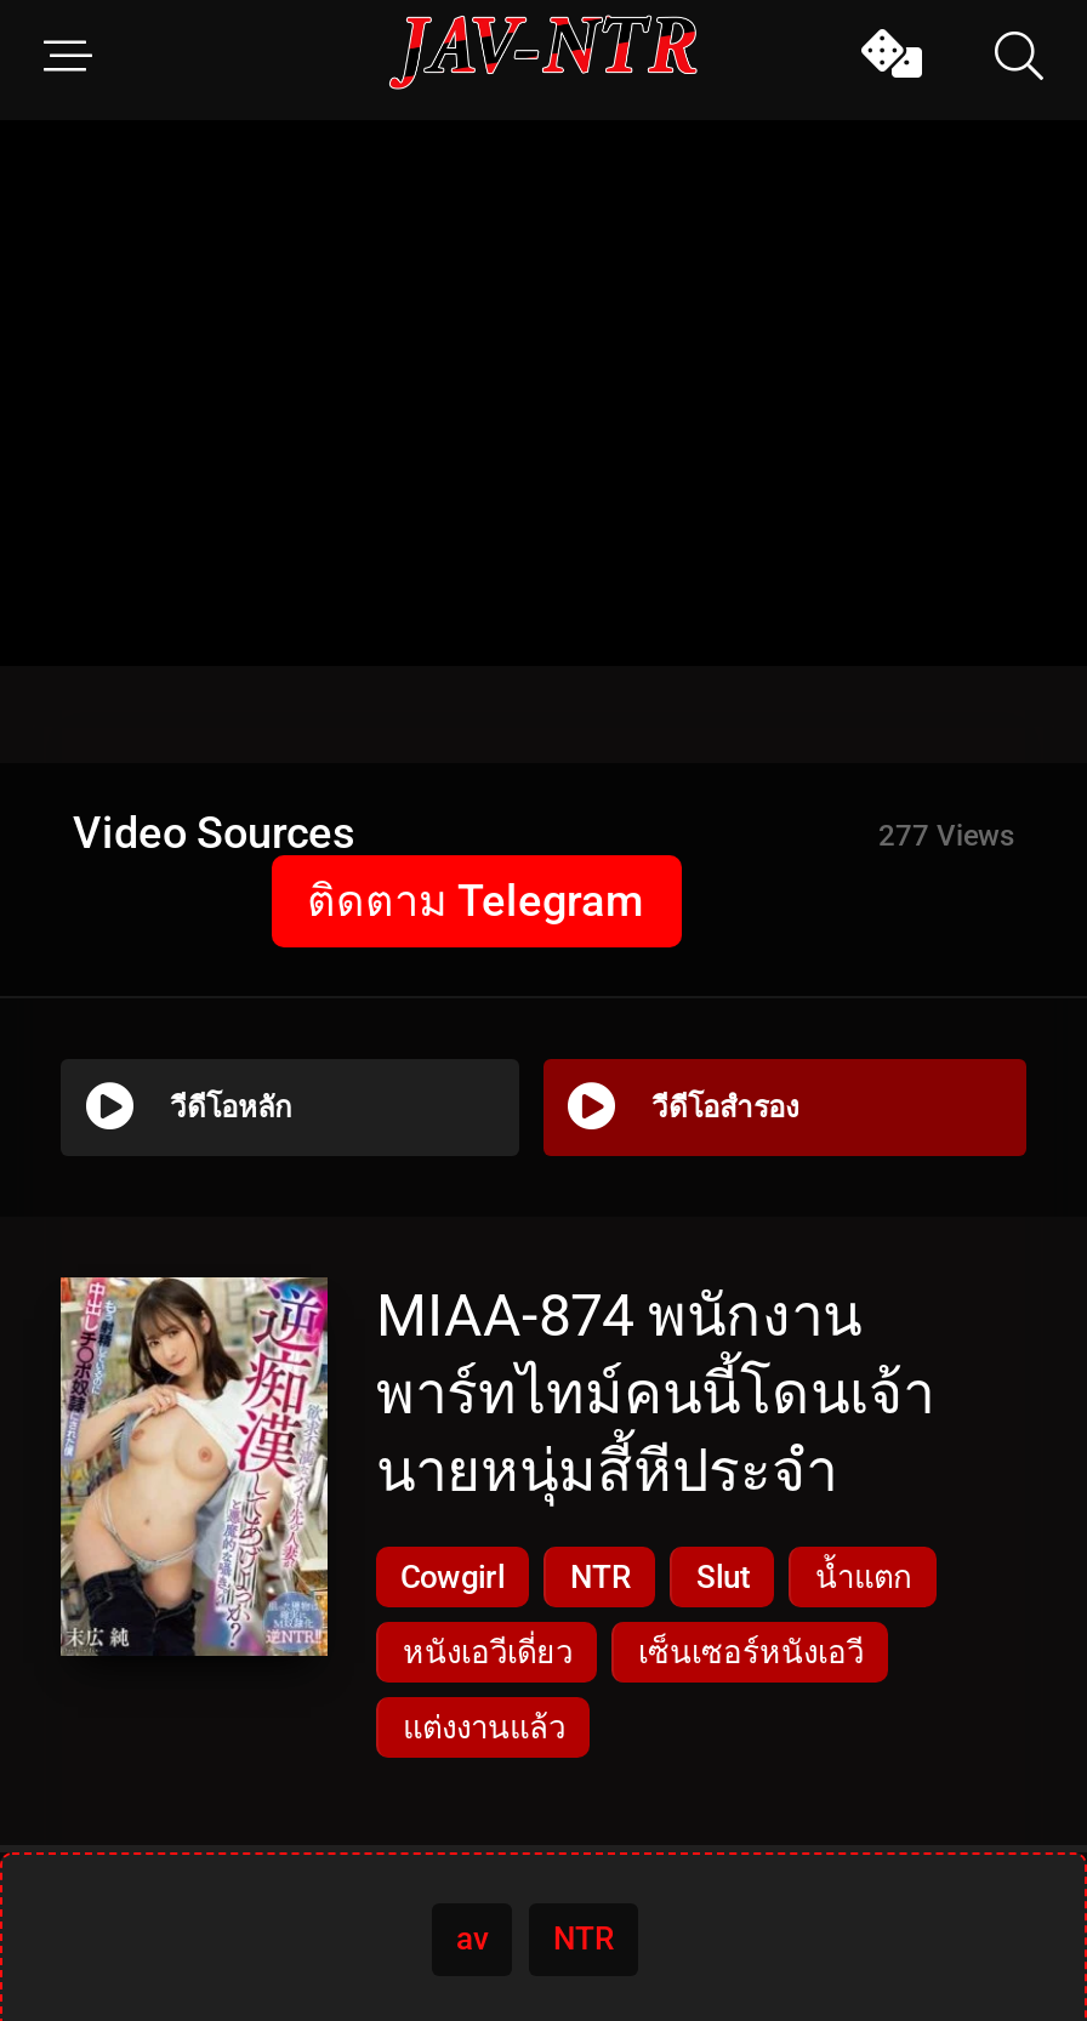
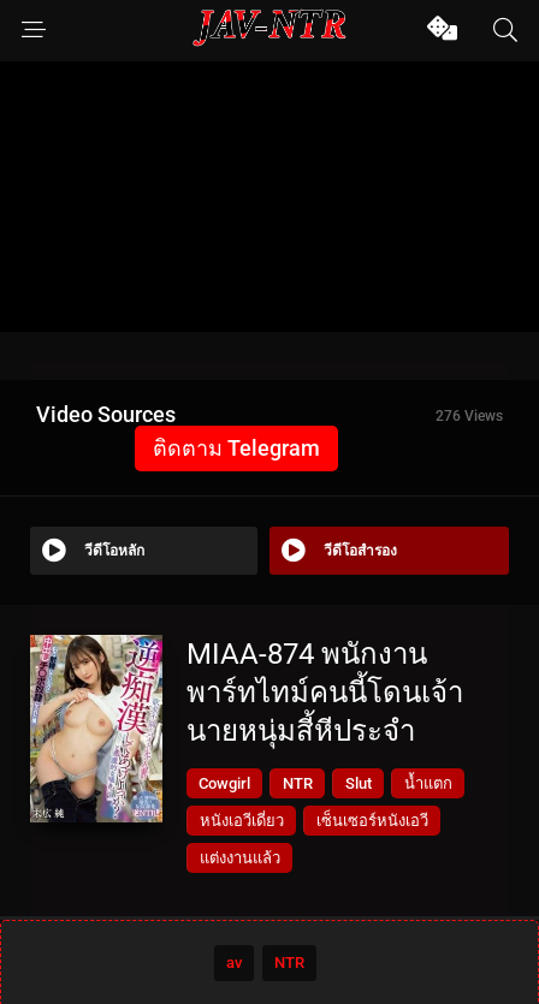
[878,819,1014,853] 277 Views -> [436,408,503,424] 276 Views

